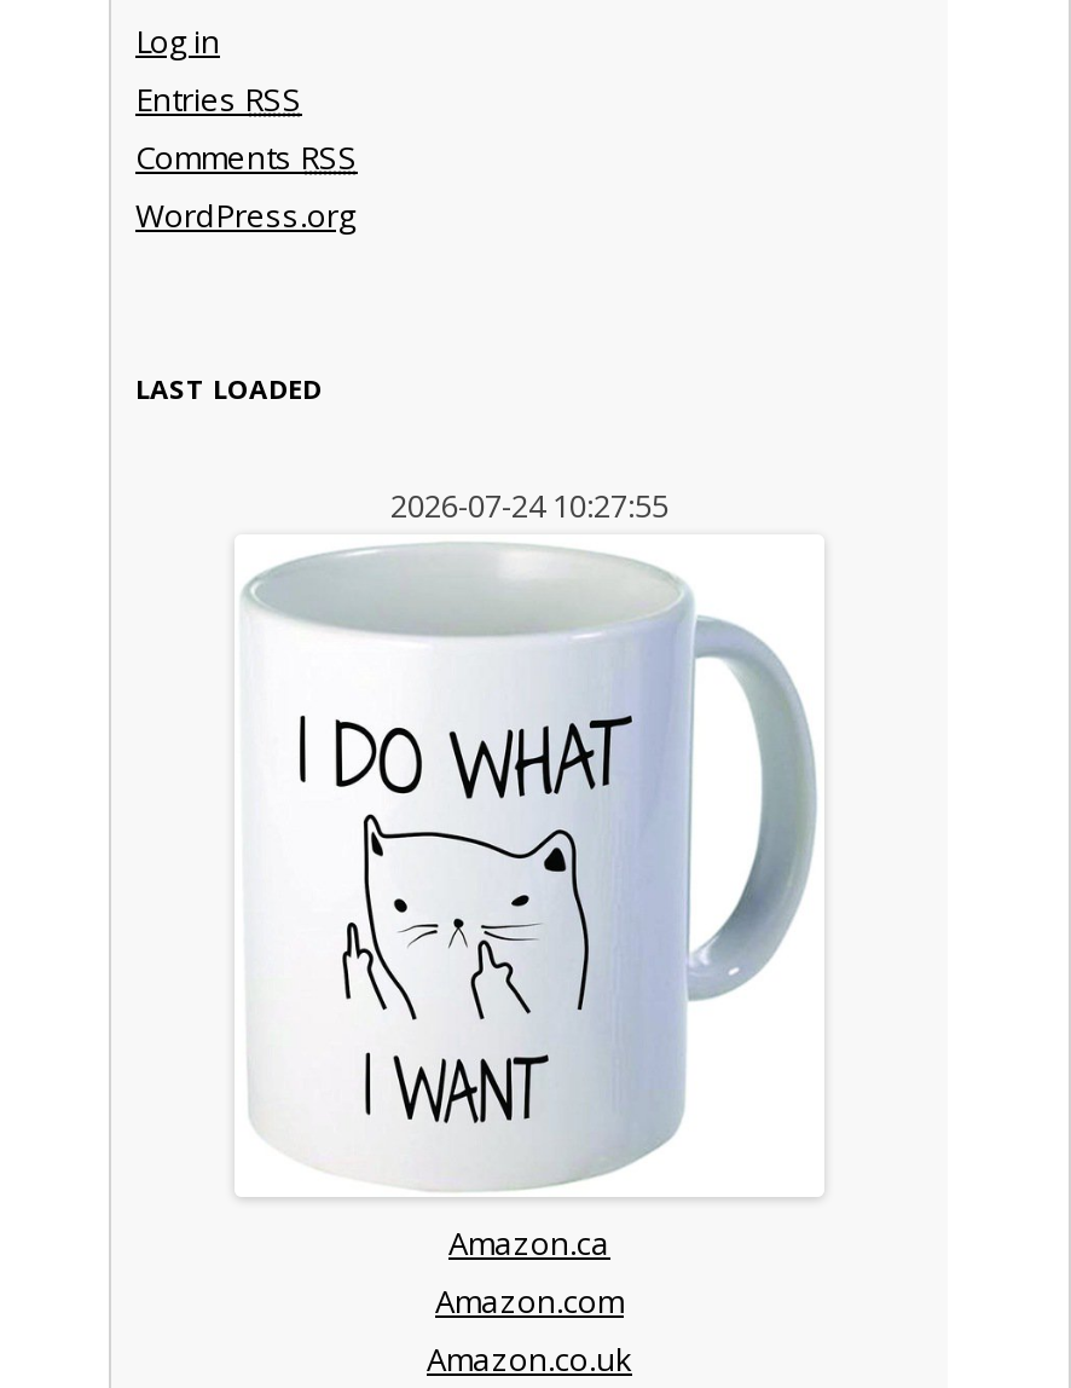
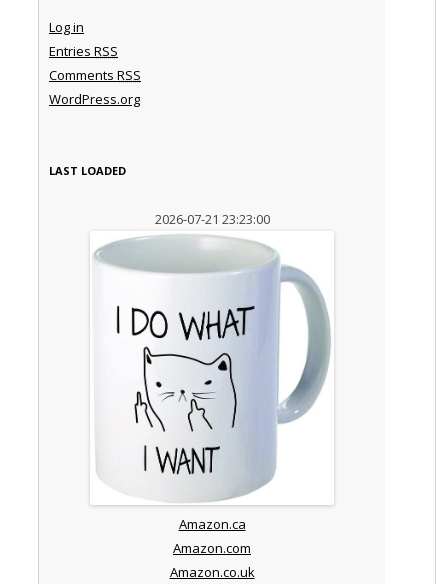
[390,483,668,526] 2026-07-24 10:27:55 -> [154,210,269,228] 2026-07-21 23:23:00

